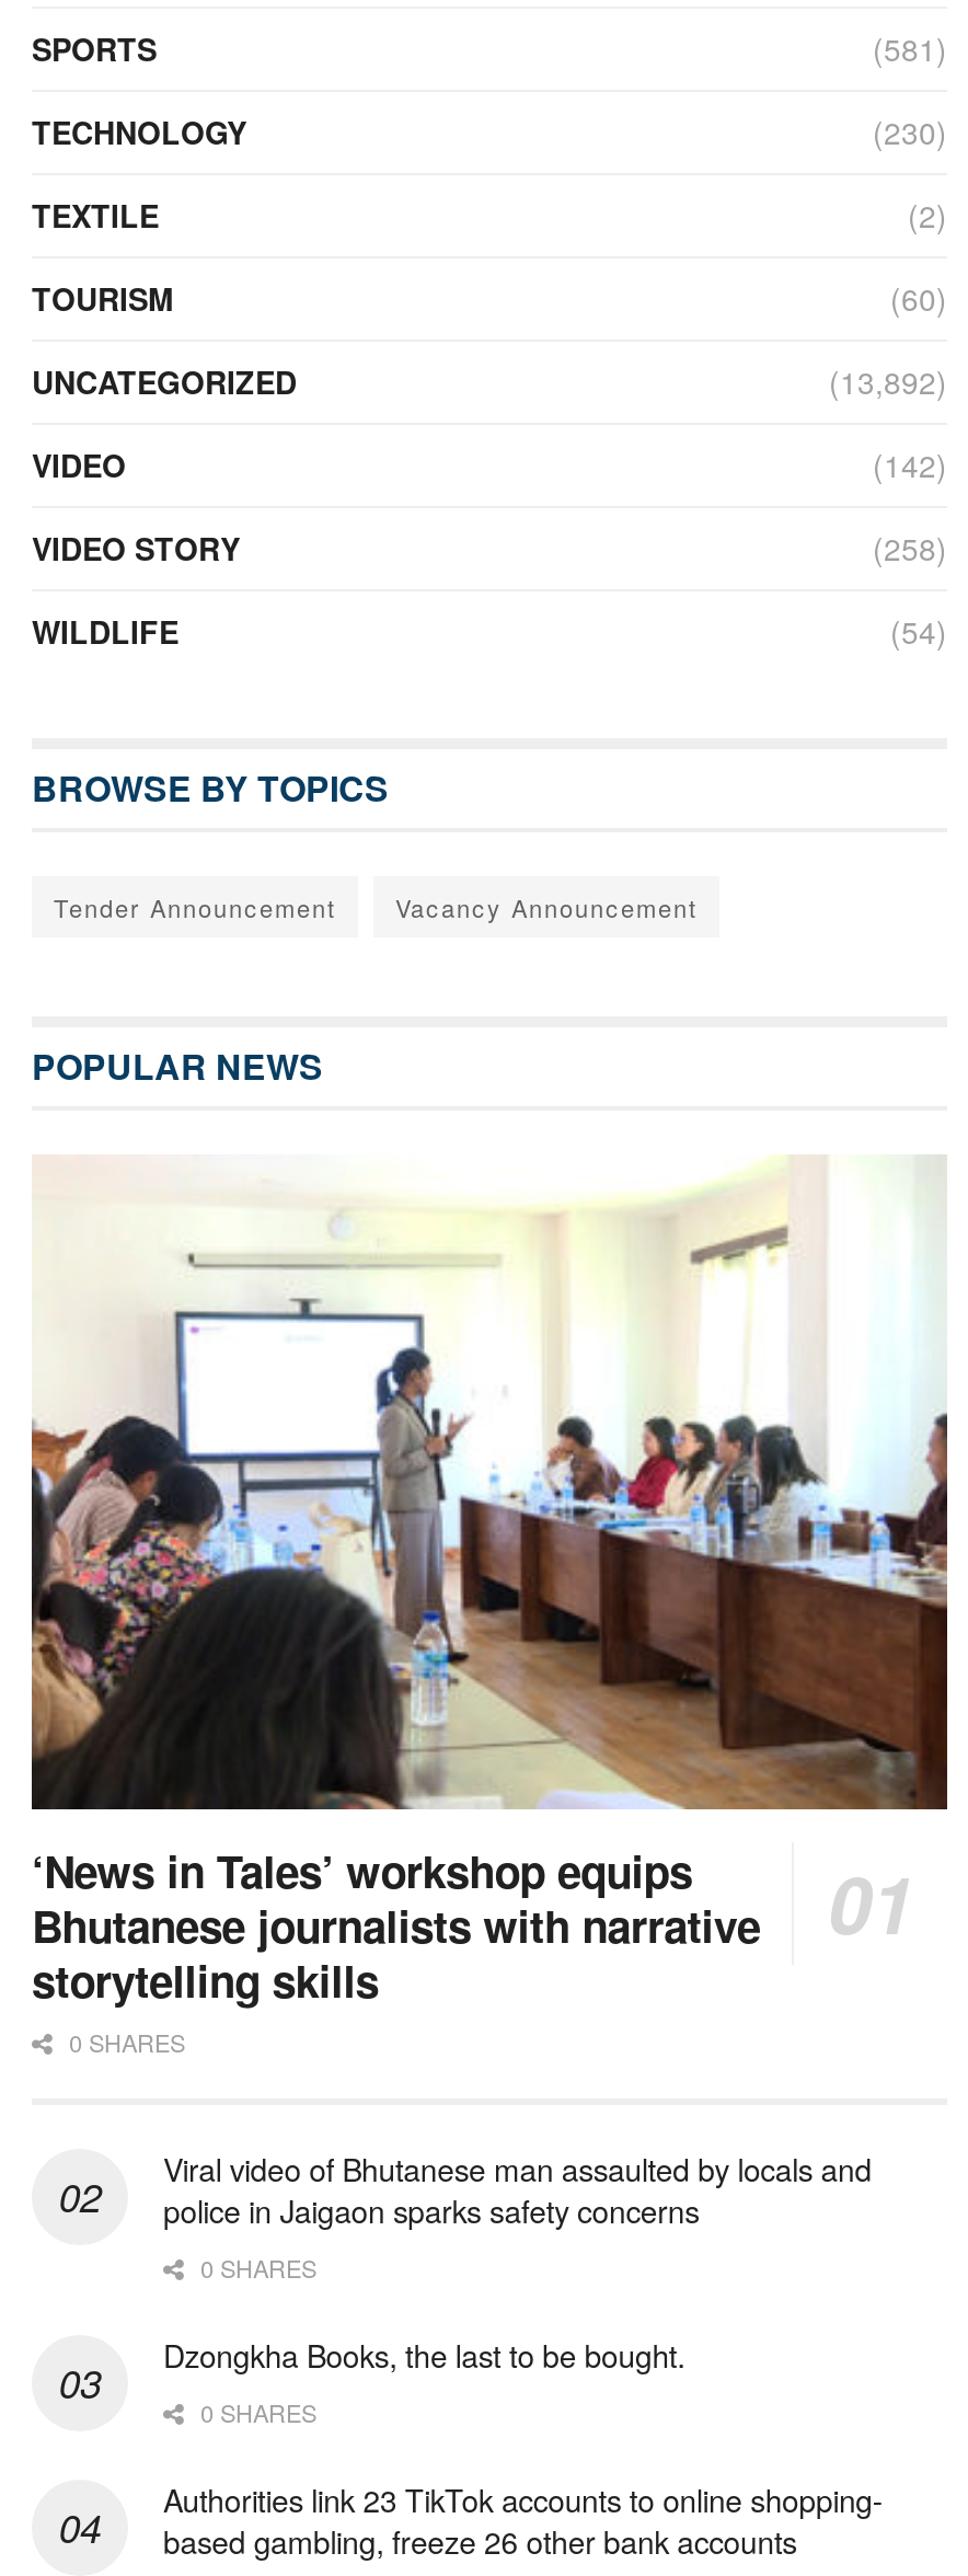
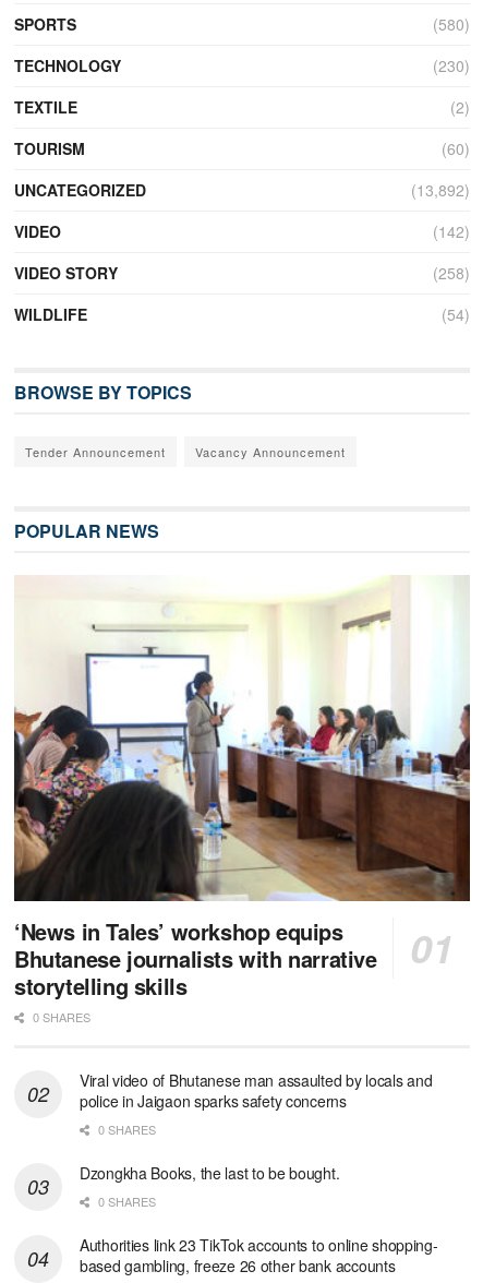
[873,26,947,70] (581) -> [433,13,470,35] (580)

